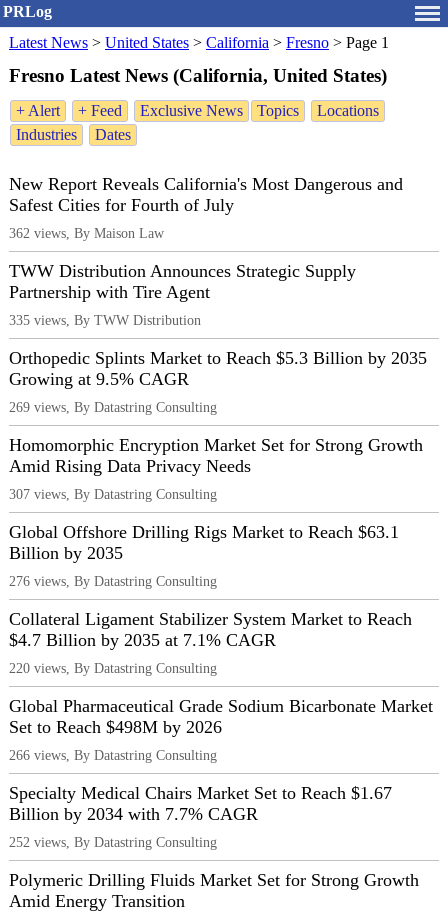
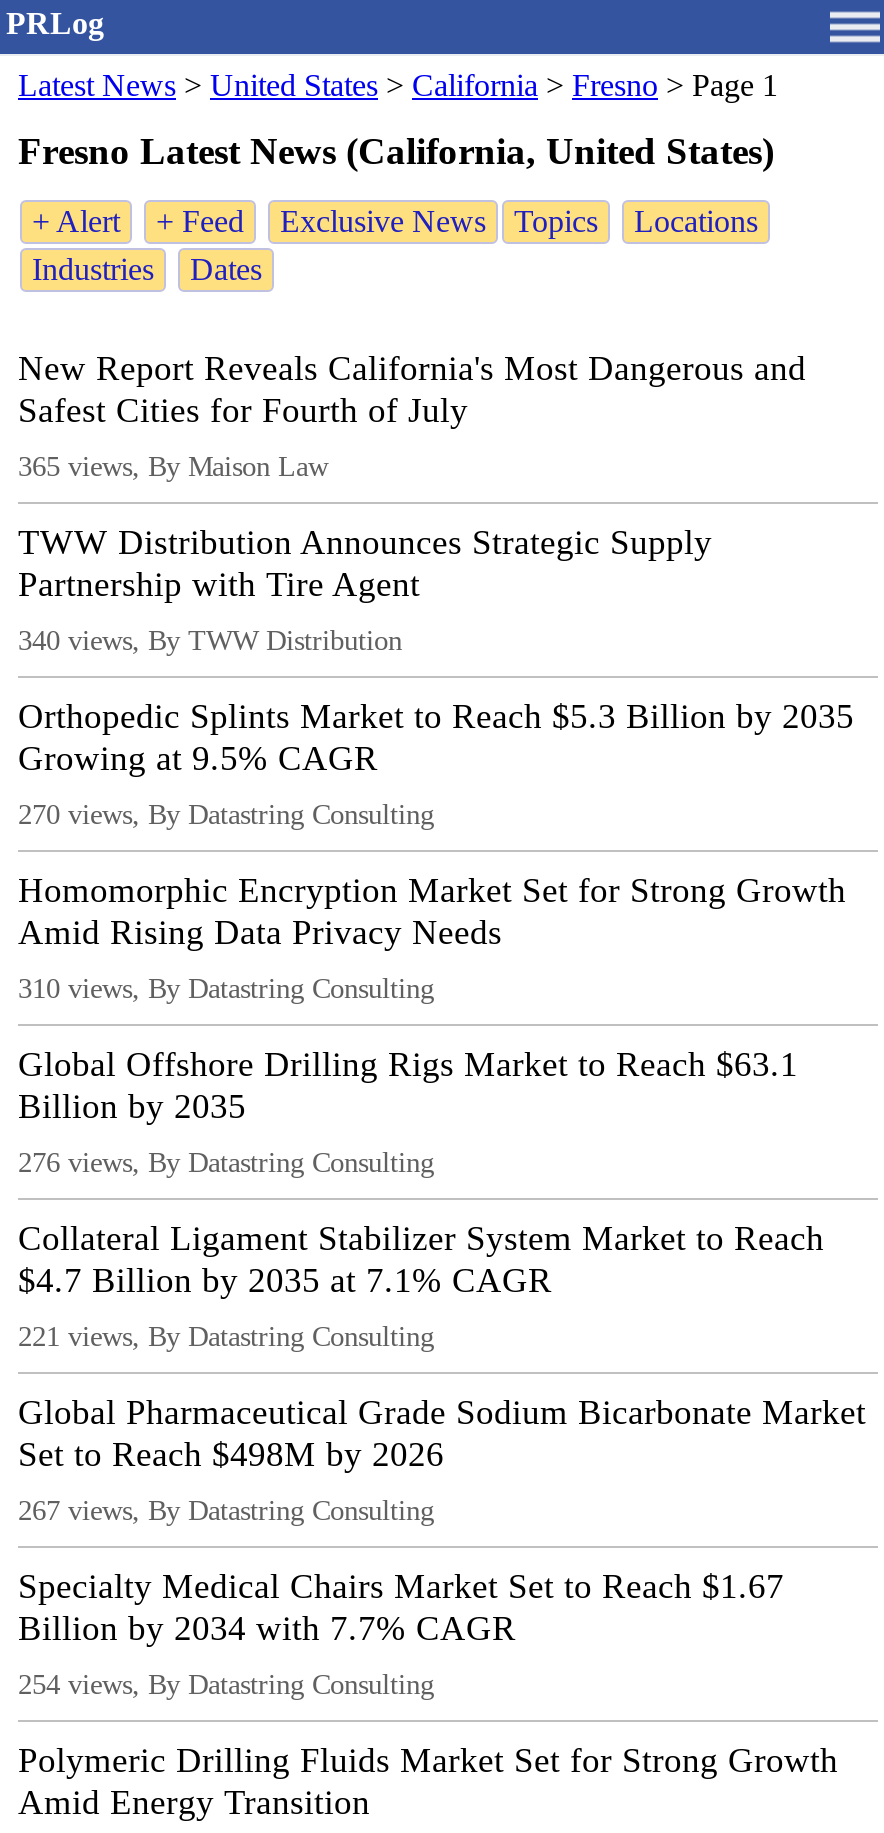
[9,225,164,241] 362 views, By Maison Law -> [18,451,328,483] 365 views, By Maison Law
[9,312,201,328] 335 views, By TWW Distribution -> [18,625,402,657] 340 views, By TWW Distribution
[9,399,217,415] 269 views, By Datastring Consulting -> [18,799,434,831] 270 views, By Datastring Consulting
[9,486,217,502] 307 views, By Datastring Consulting -> [18,973,434,1005] 310 views, By Datastring Consulting
[9,660,217,676] 220 views, By Datastring Consulting -> [18,1321,434,1353] 221 views, By Datastring Consulting
[9,747,217,763] 266 views, By Datastring Consulting -> [18,1495,434,1527] 267 views, By Datastring Consulting
[9,834,217,850] 252 views, By Datastring Consulting -> [18,1669,434,1701] 254 views, By Datastring Consulting

